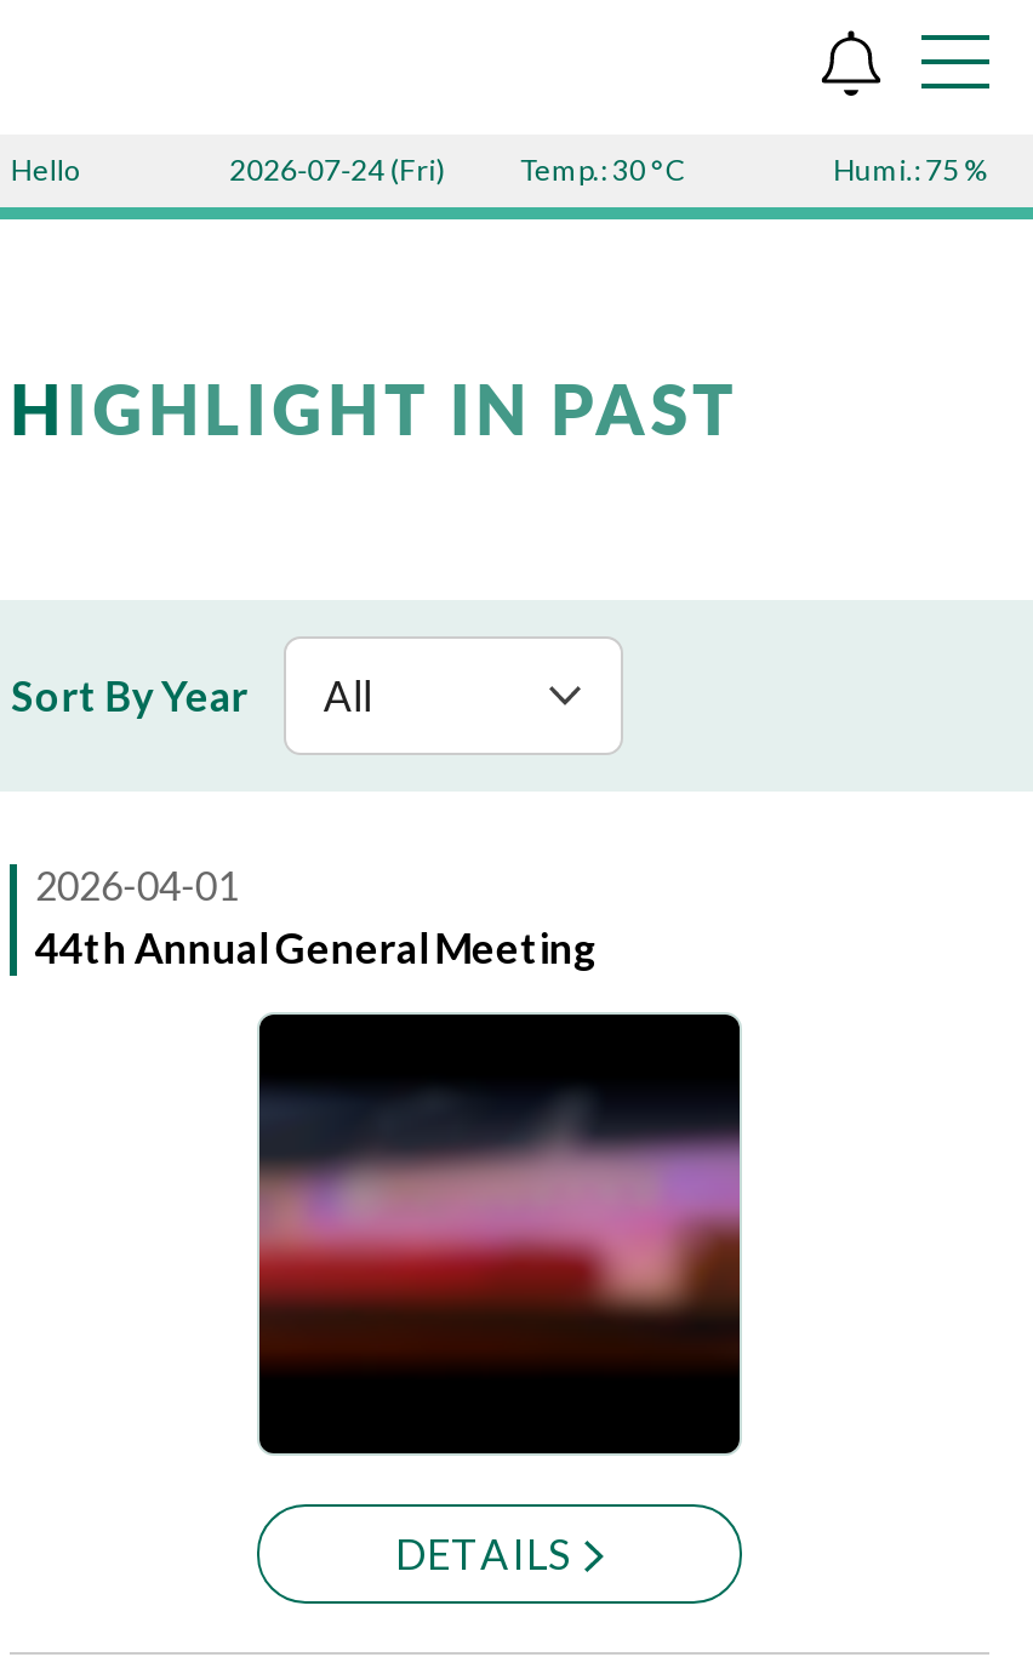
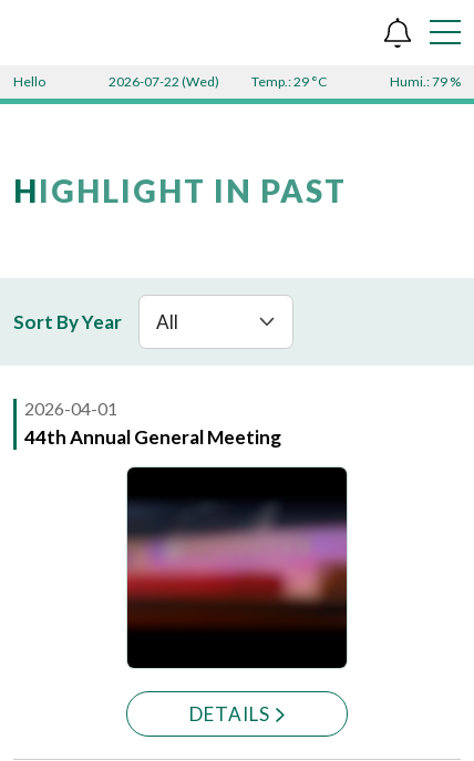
[230,152,988,188] 2026-07-24 (Fri) | Temp.: 30 °C | Humi.: 75 % -> [109,73,460,90] 2026-07-22 (Wed) | Temp.: 29 °C | Humi.: 79 %

